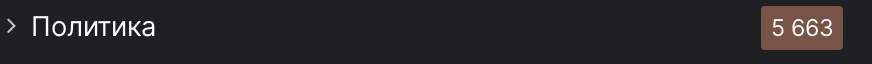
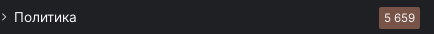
[771,13,833,41] 5 663 -> [384,11,415,25] 5 659

